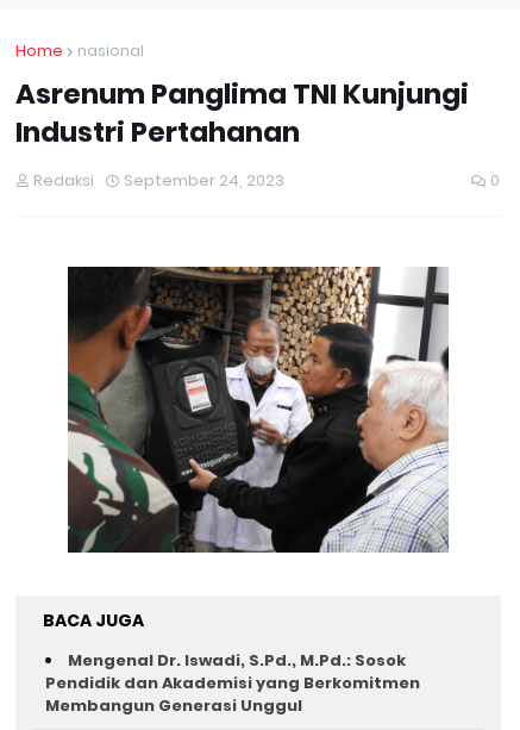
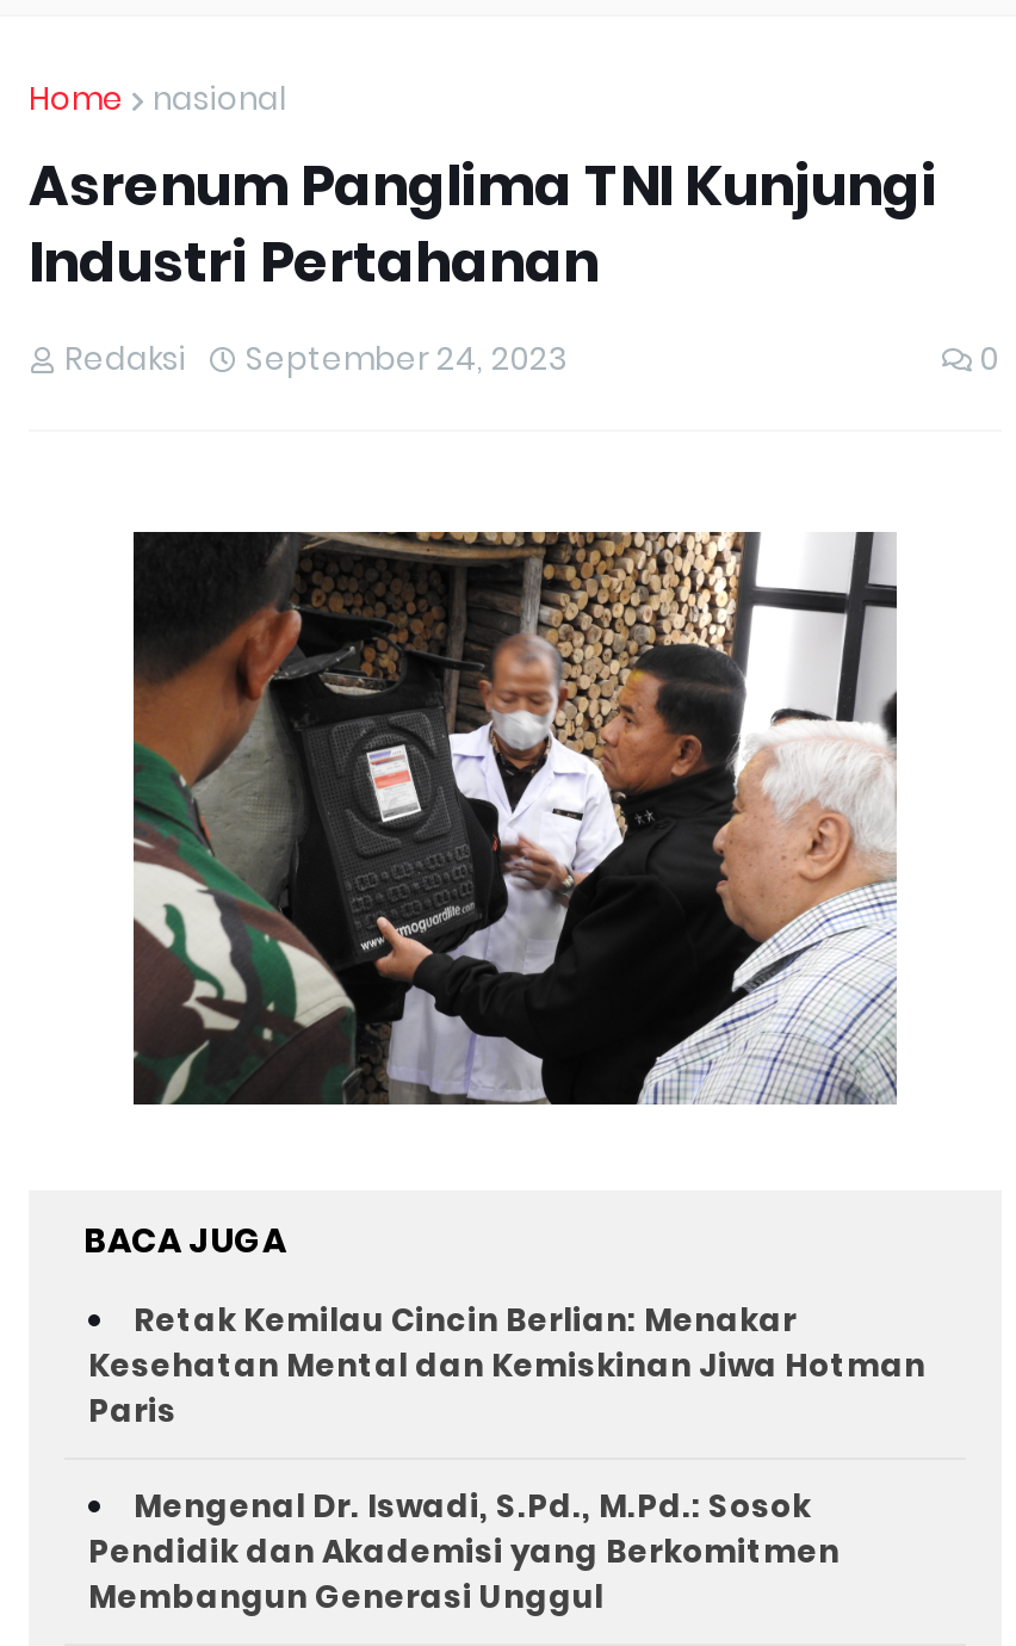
none -> [88,1298,925,1434] Retak Kemilau Cincin Berlian: Menakar | Kesehatan Mental dan Kemiskinan Jiwa Hotman | Paris

